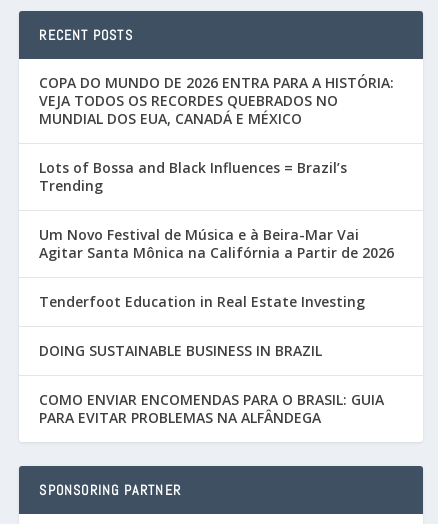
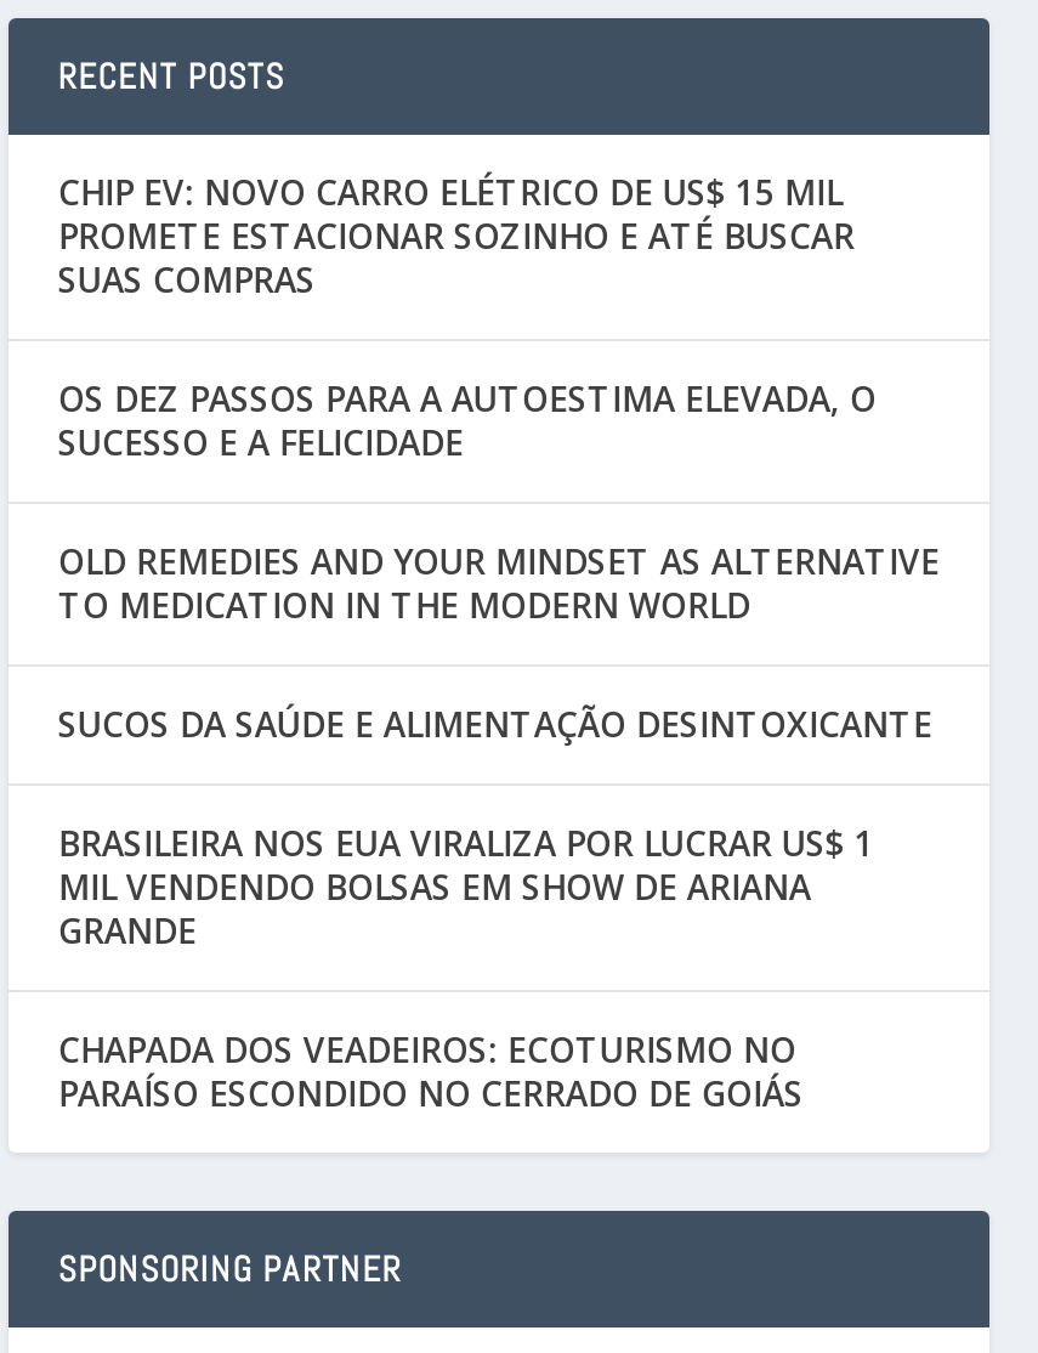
[39,73,394,128] COPA DO MUNDO DE 2026 ENTRA PARA A HISTÓRIA: | VEJA TODOS OS RECORDES QUEBRADOS NO | MUNDIAL DOS EUA, CANADÁ E MÉXICO -> [58,169,854,303] CHIP EV: NOVO CARRO ELÉTRICO DE US$ 15 MIL | PROMETE ESTACIONAR SOZINHO E ATÉ BUSCAR | SUAS COMPRAS
[39,158,347,195] Lots of Bossa and Black Influences = Brazil’s | Trending -> [58,376,876,466] OS DEZ PASSOS PARA A AUTOESTIMA ELEVADA, O | SUCESSO E A FELICIDADE
[39,225,394,262] Um Novo Festival de Música e à Beira-Mar Vai | Agitar Santa Mônica na Califórnia a Partir de 2026 -> [58,539,939,628] OLD REMEDIES AND YOUR MINDSET AS ALTERNATIVE | TO MEDICATION IN THE MODERN WORLD
[39,292,365,311] Tenderfoot Education in Real Estate Investing -> [58,701,932,747] SUCOS DA SAÚDE E ALIMENTAÇÃO DESINTOXICANTE
[39,341,322,360] DOING SUSTAINABLE BUSINESS IN BRAZIL -> [58,820,874,954] BRASILEIRA NOS EUA VIRALIZA POR LUCRAR US$ 1 | MIL VENDENDO BOLSAS EM SHOW DE ARIANA | GRANDE
[39,390,384,427] COMO ENVIAR ENCOMENDAS PARA O BRASIL: GUIA | PARA EVITAR PROBLEMAS NA ALFÂNDEGA -> [58,1027,803,1117] CHAPADA DOS VEADEIROS: ECOTURISMO NO | PARAÍSO ESCONDIDO NO CERRADO DE GOIÁS

